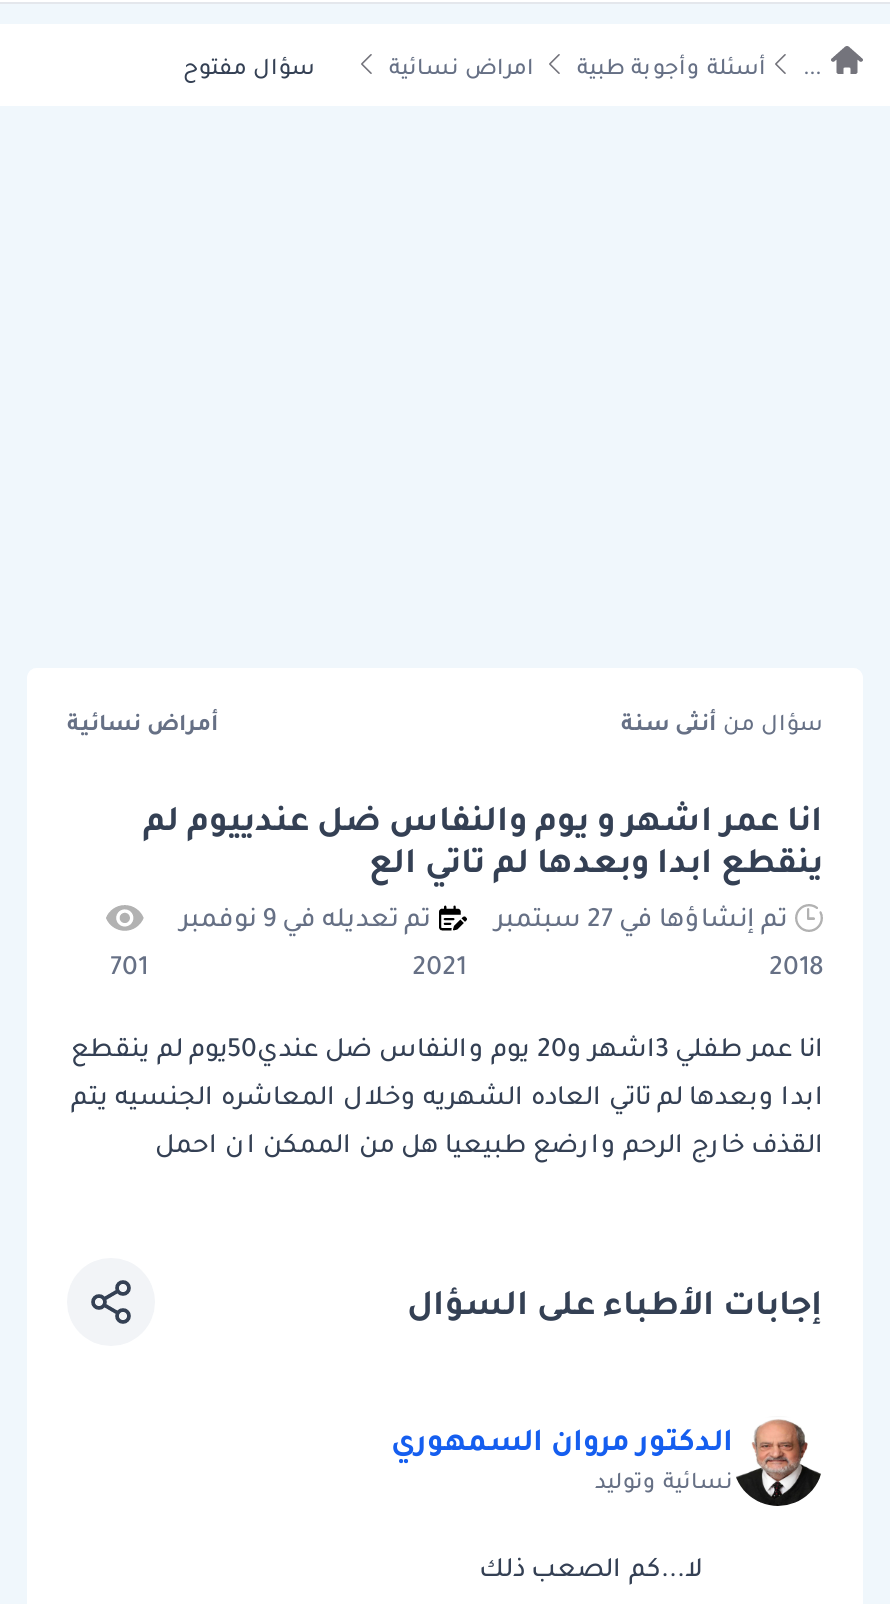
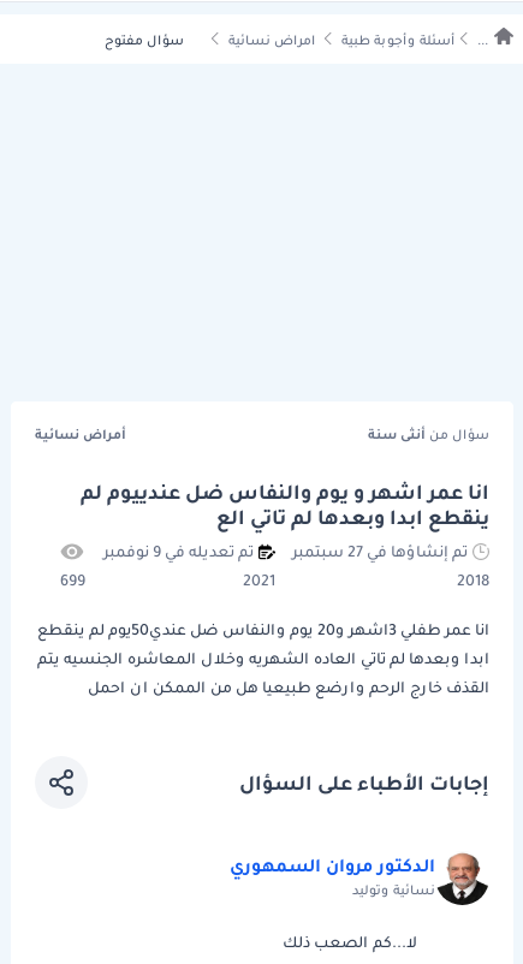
[110,946,148,984] 701 -> [60,569,85,591] 699

